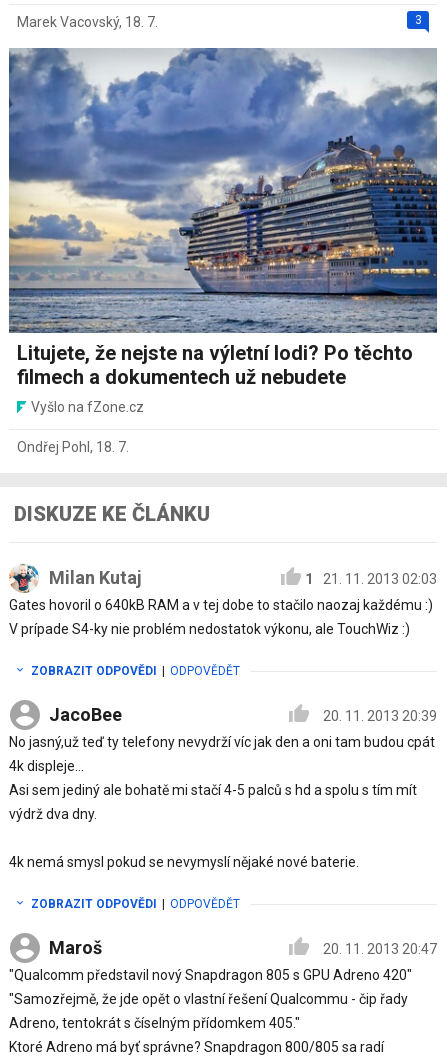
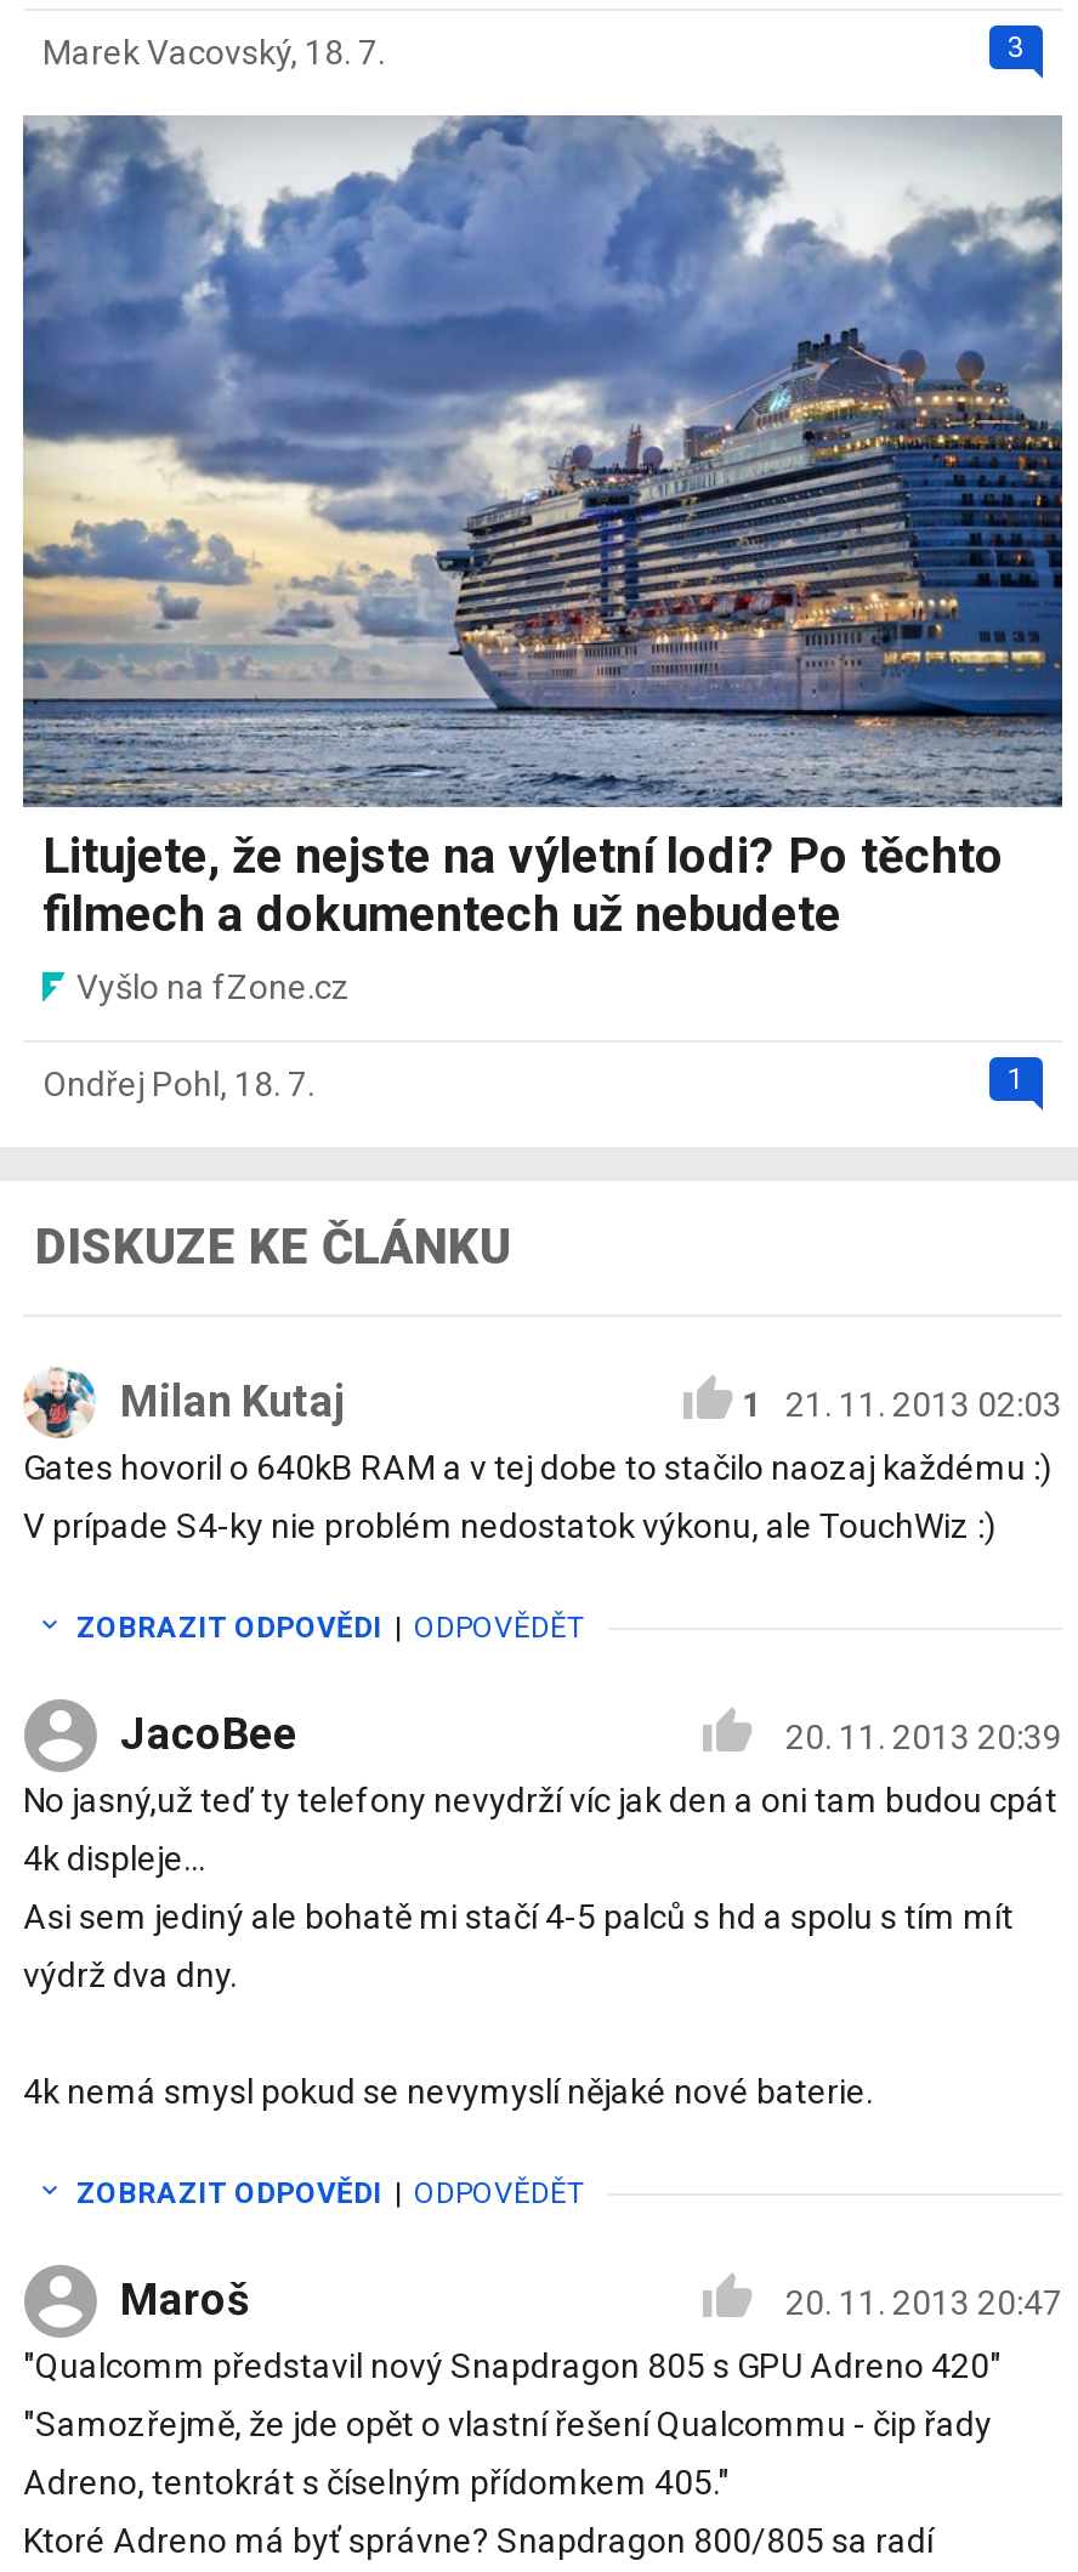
none -> [1008,1063,1025,1097] 1

